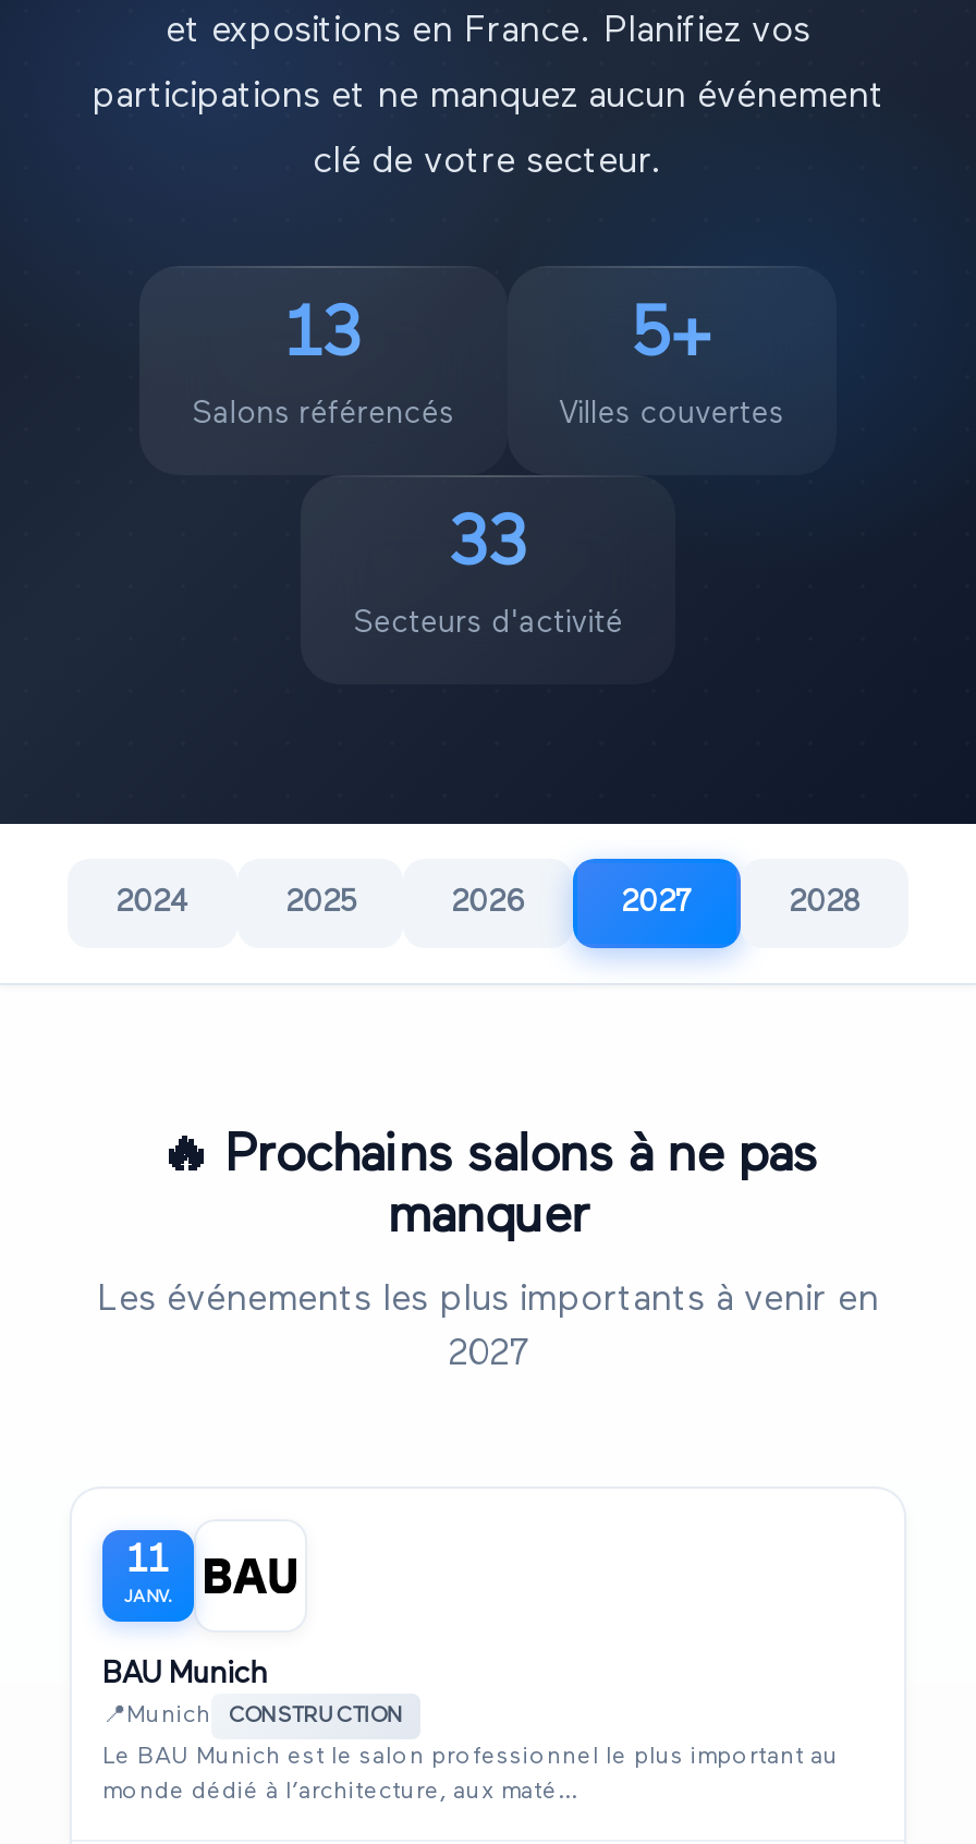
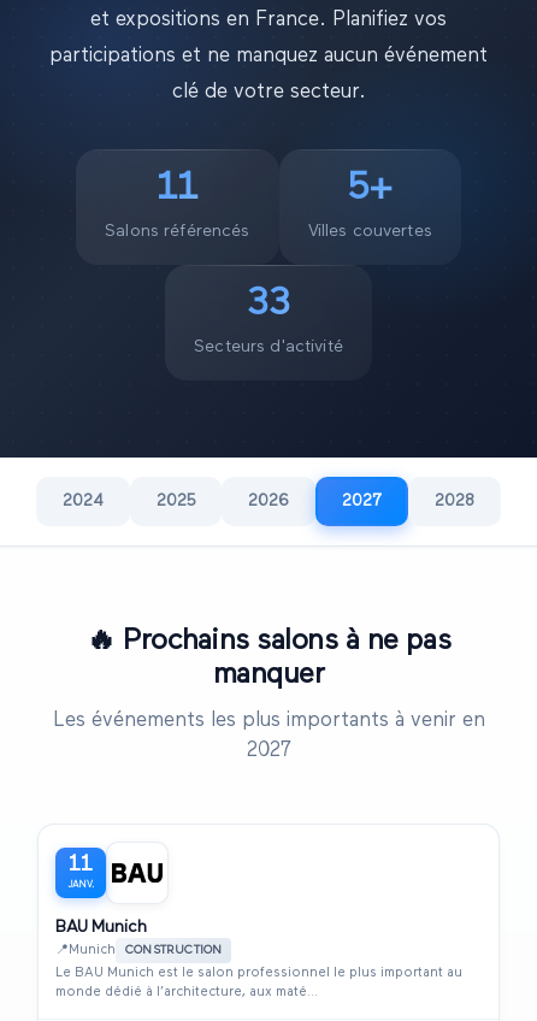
[285,300,361,370] 13 -> [157,168,198,207] 11

